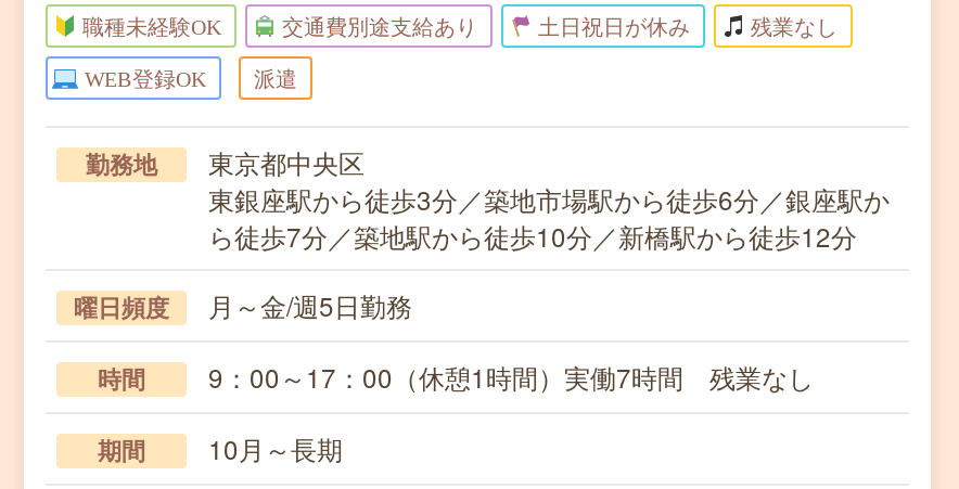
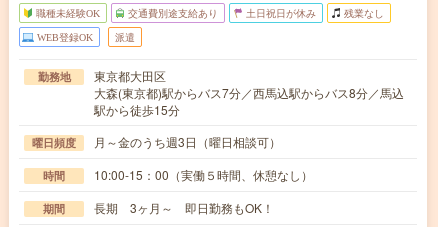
[208,143,890,254] 東京都中央区 | 東銀座駅から徒歩3分／築地市場駅から徒歩6分／銀座駅か | ら徒歩7分／築地駅から徒歩10分／新橋駅から徒歩12分 -> [94,67,404,118] 東京都大田区 | 大森(東京都)駅からバス7分／西馬込駅からバス8分／馬込 | 駅から徒歩15分
[208,286,412,323] 月～金/週5日勤務 -> [94,133,281,150] 月～金のうち週3日（曜日相談可）
[208,358,814,395] 9：00～17：00（休憩1時間）実働7時間 残業なし -> [94,166,313,183] 10:00-15：00（実働５時間、休憩なし）
[208,429,343,466] 10月～長期 -> [94,199,274,216] 長期 3ヶ月～ 即日勤務もOK！

